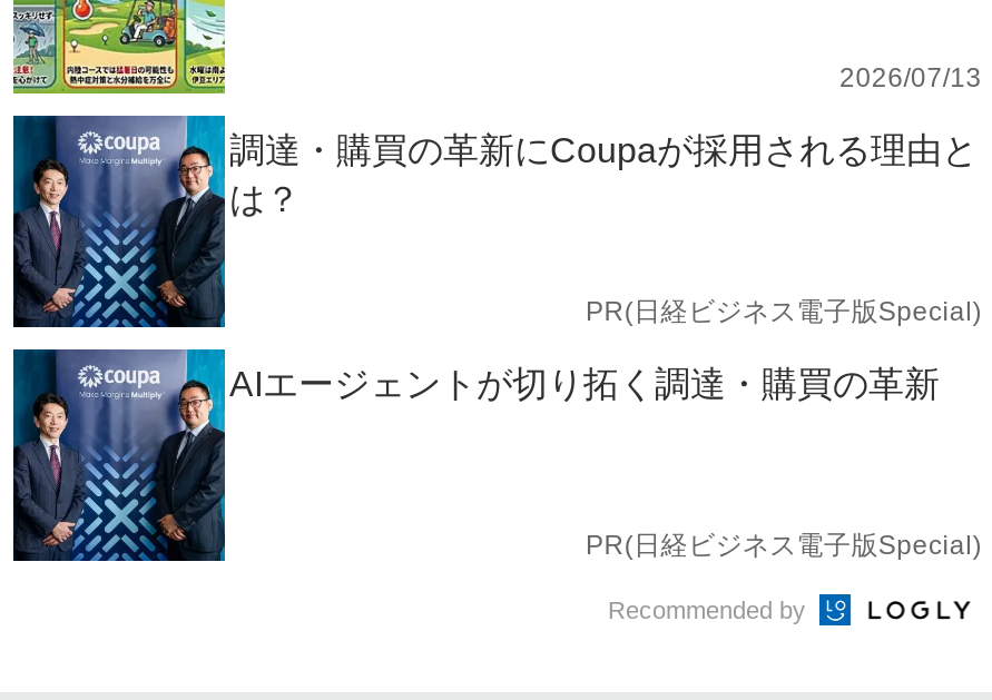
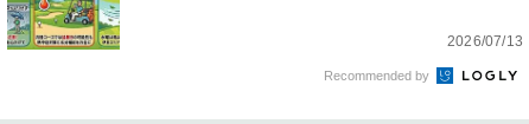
[11,114,982,402] [image] | 調達・購買の革新にCoupaが採用される理由と | は？ | PR(日経ビジネス電子版Special) | AIエージェントが切り拓く調達・購買の革新 -> none
[11,347,227,563] [image] -> none
[586,529,982,560] PR(日経ビジネス電子版Special) -> none

